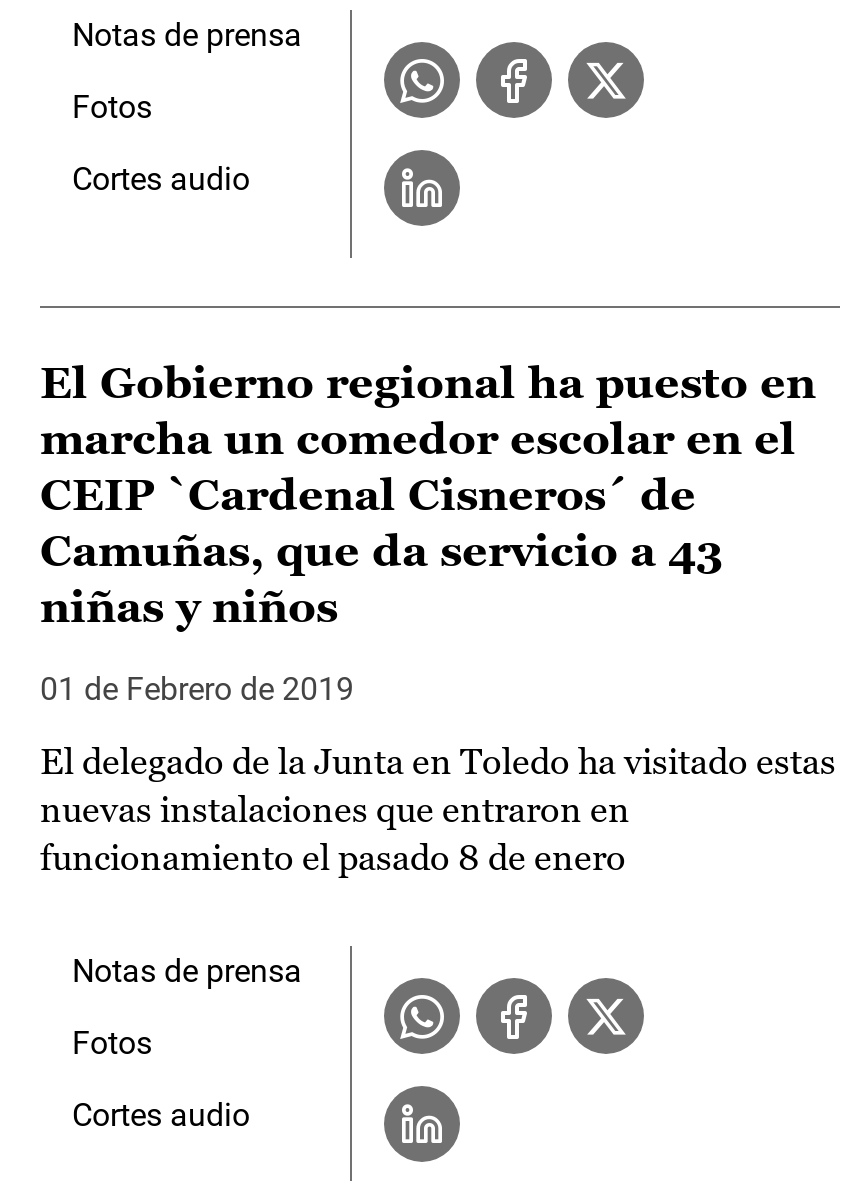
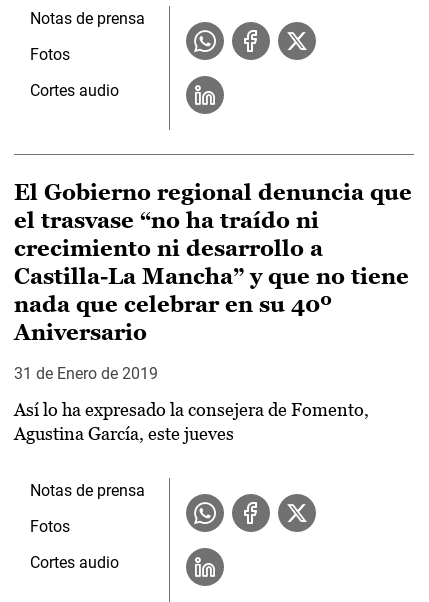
[40,358,816,632] El Gobierno regional ha puesto en | marcha un comedor escolar en el | CEIP `Cardenal Cisneros´ de | Camuñas, que da servicio a 43 | niñas y niños -> [14,180,412,345] El Gobierno regional denuncia que | el trasvase “no ha traído ni | crecimiento ni desarrollo a | Castilla-La Mancha” y que no tiene | nada que celebrar en su 40º | Aniversario
[40,670,354,708] 01 de Febrero de 2019 -> [14,364,158,383] 31 de Enero de 2019
[40,740,836,878] El delegado de la Junta en Toledo ha visitado estas | nuevas instalaciones que entraron en | funcionamiento el pasado 8 de enero -> [14,399,369,444] Así lo ha expresado la consejera de Fomento, | Agustina García, este jueves

